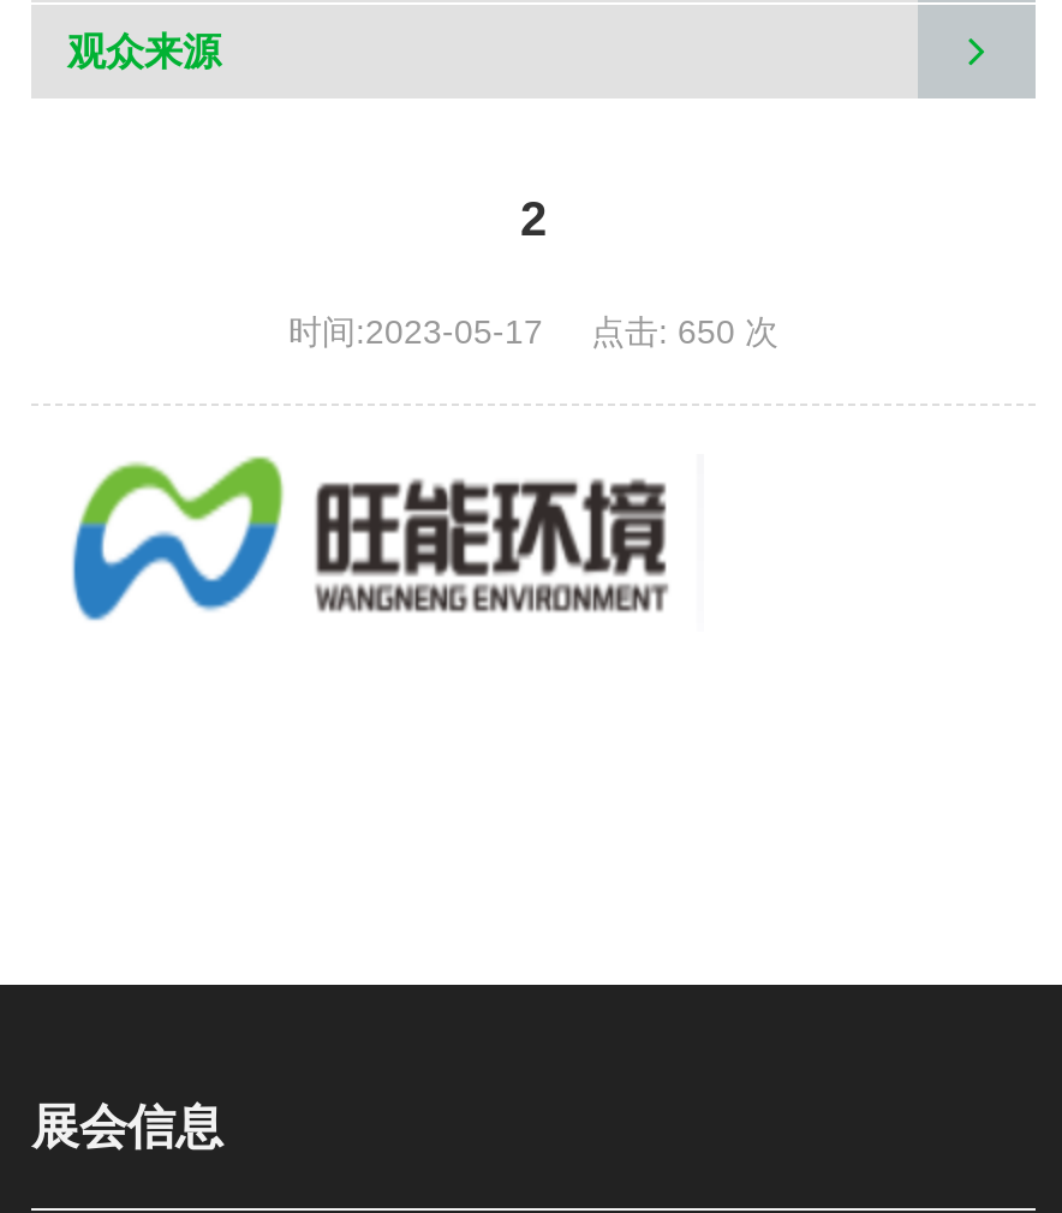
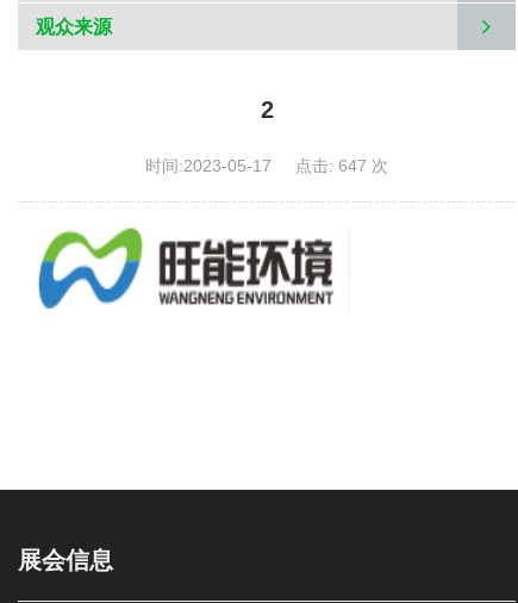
[288,312,778,351] 时间:2023-05-17 点击: 650 次 -> [145,156,388,175] 时间:2023-05-17 点击: 647 次

